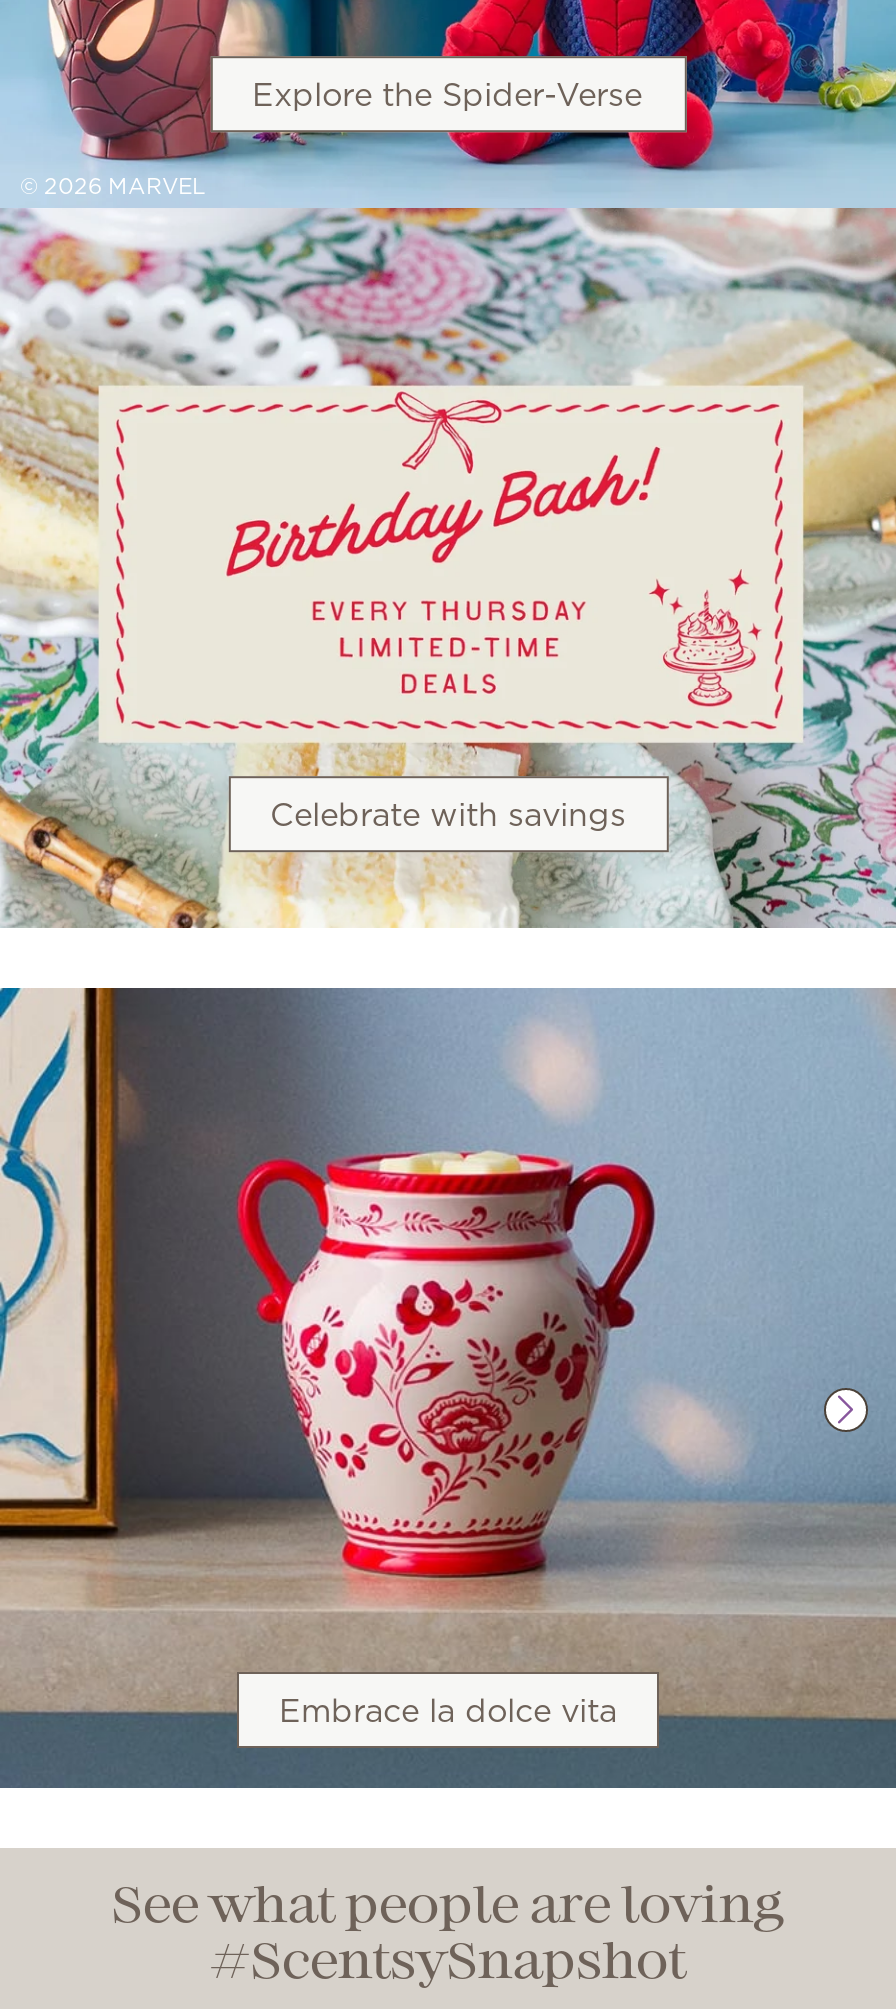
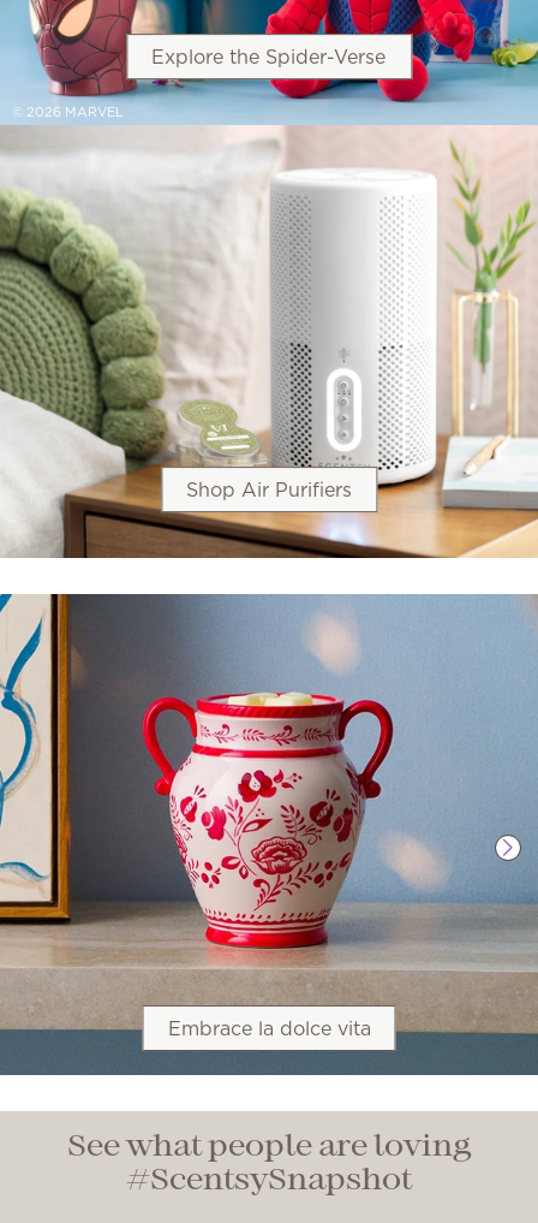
[6,206,890,930] [image] | Celebrate with savings -> [4,125,534,559] [image] | Shop Air Purifiers

